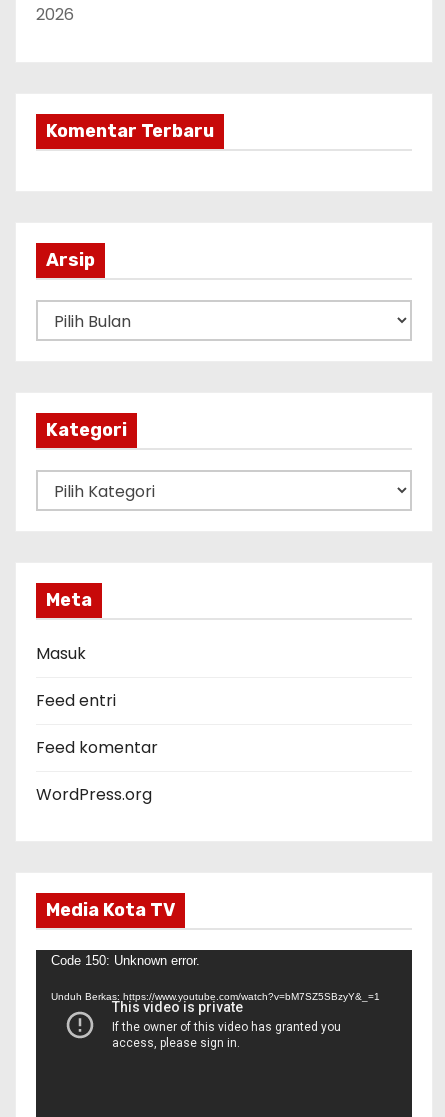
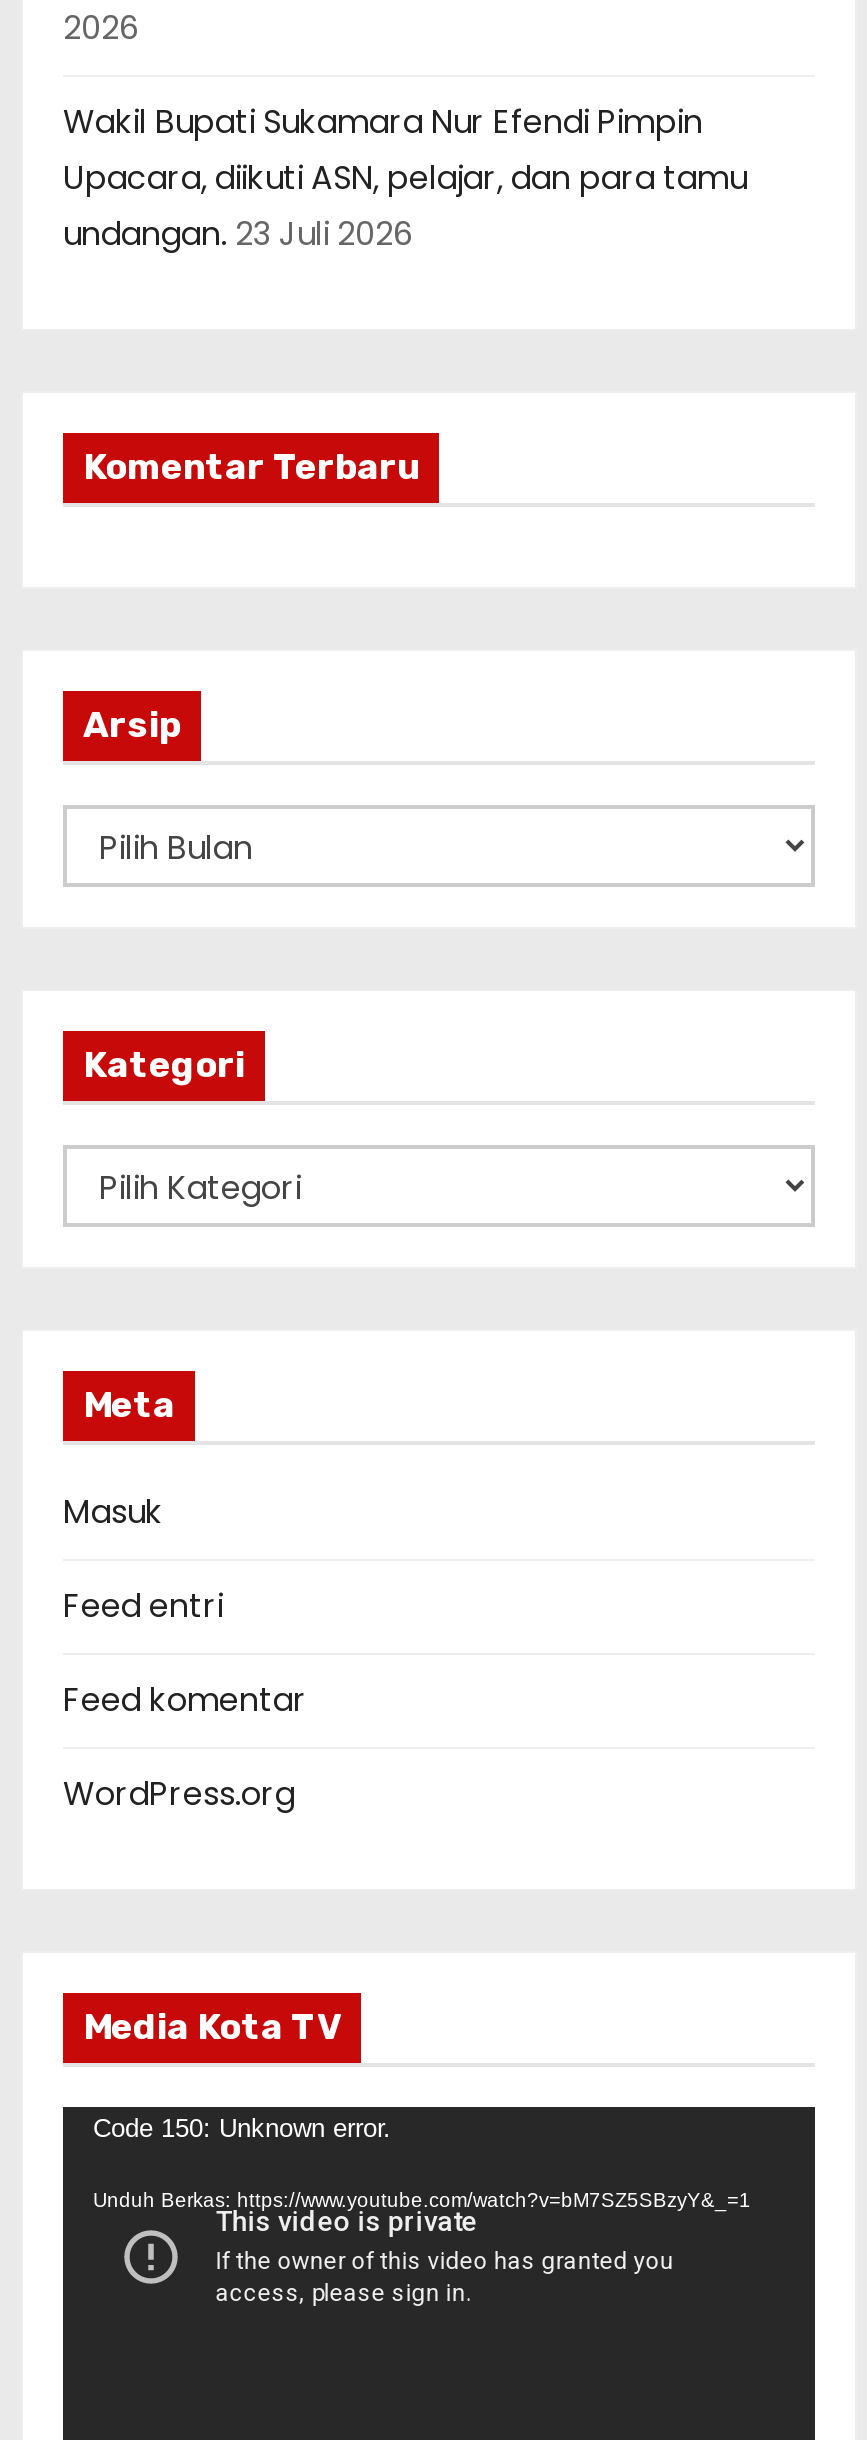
none -> [63,100,747,258] Wakil Bupati Sukamara Nur Efendi Pimpin | Upacara, diikuti ASN, pelajar, dan para tamu | undangan. 23 Juli 2026

